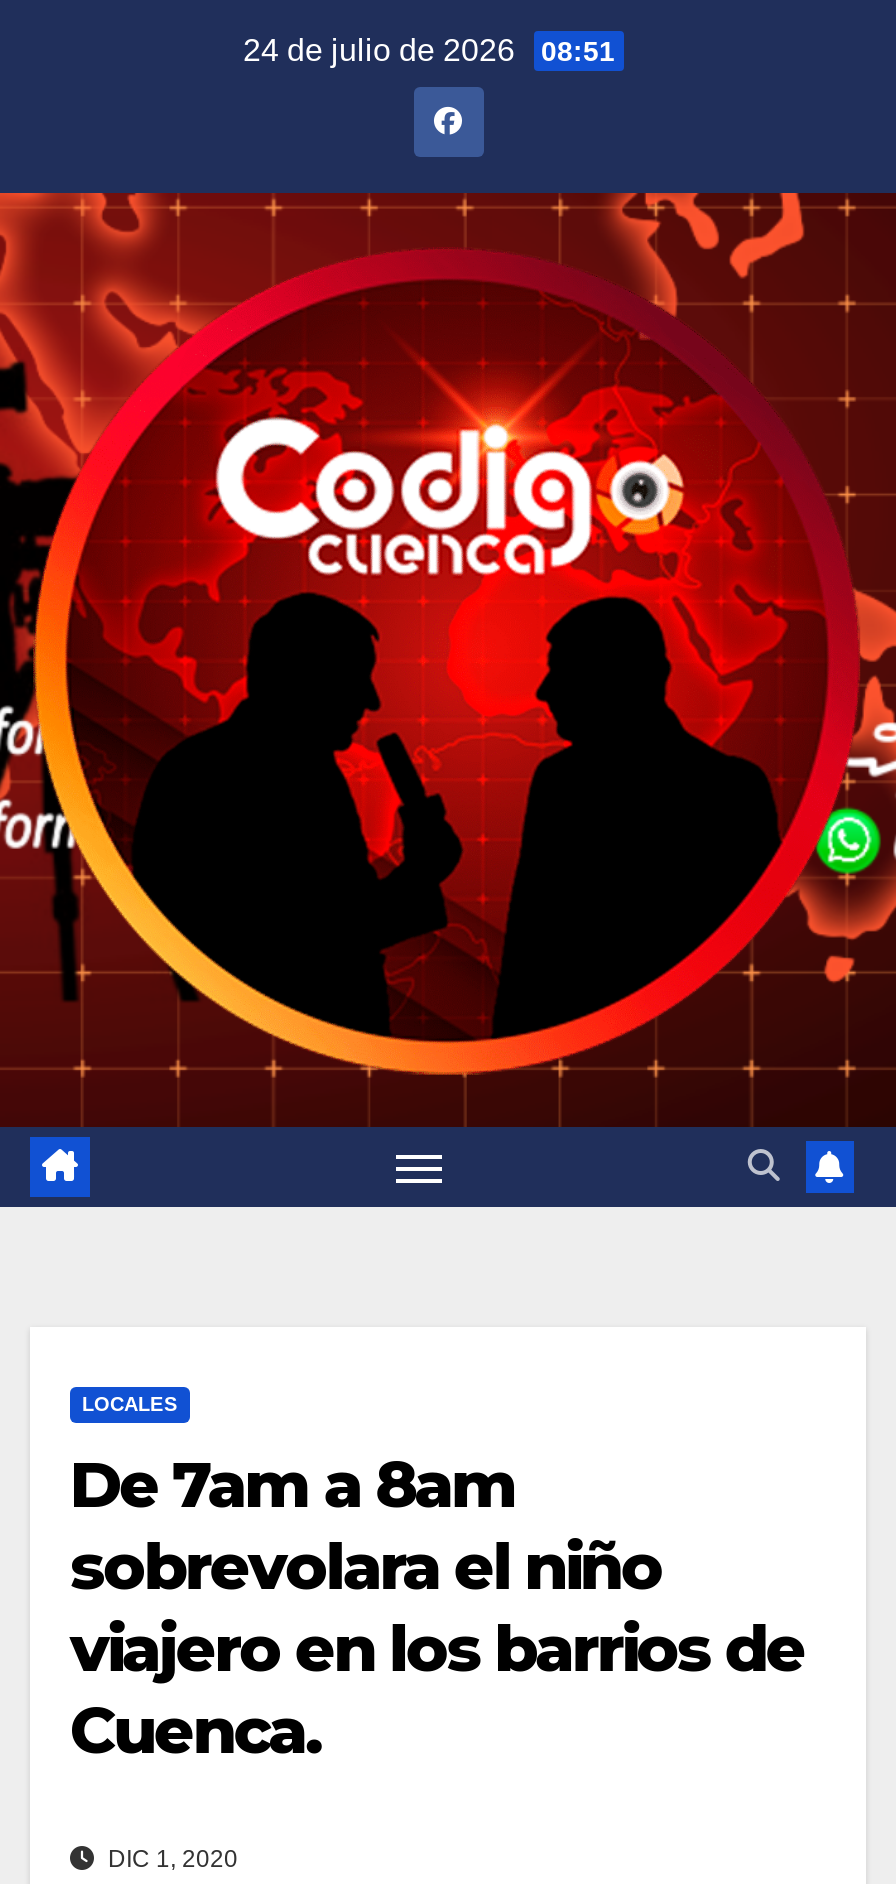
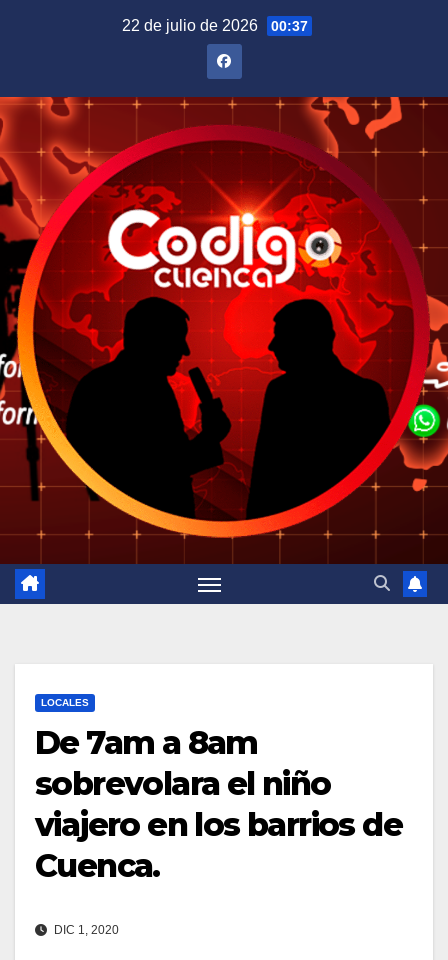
[243,33,615,67] 24 de julio de 2026 08:51 -> [121,17,307,34] 22 de julio de 2026 00:37

